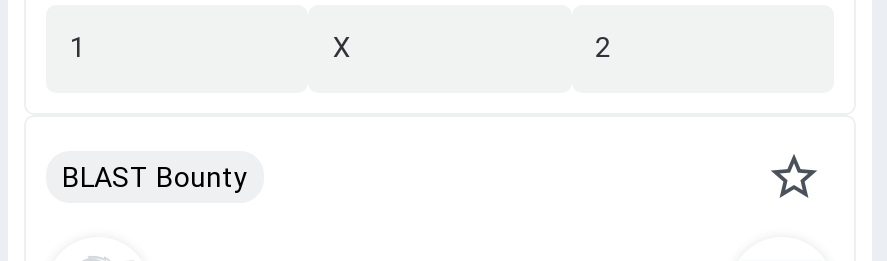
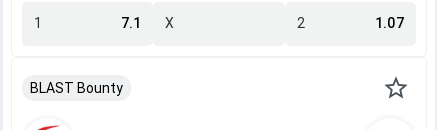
none -> [121,15,141,31] 7.1
none -> [375,15,404,31] 1.07

